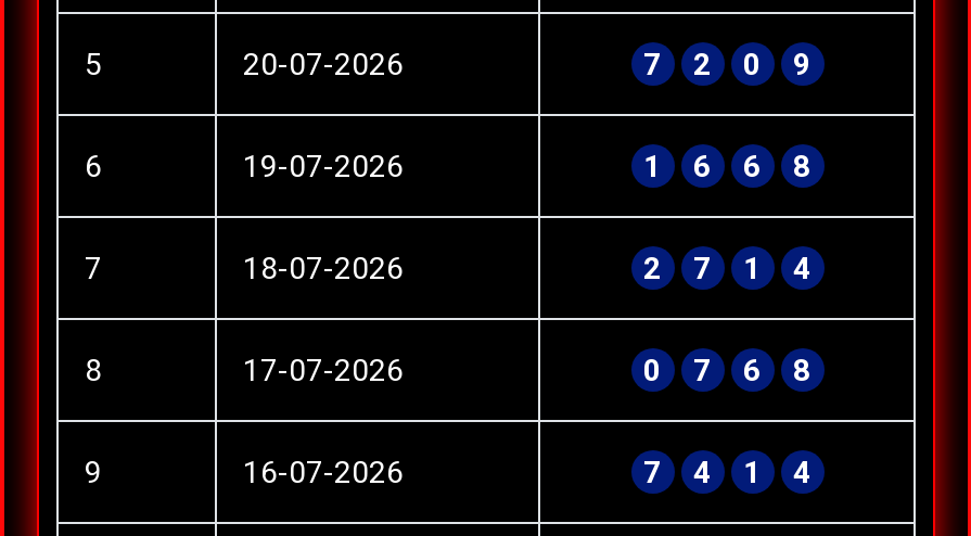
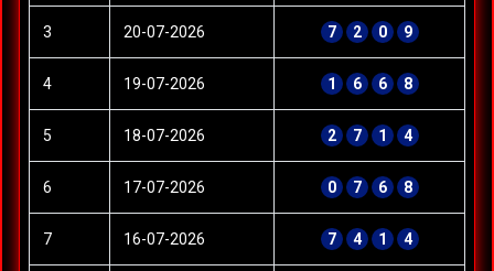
[85,48,102,82] 5 -> [43,24,52,41] 3
[85,150,102,184] 6 -> [43,75,52,93] 4
[85,252,102,286] 7 -> [43,127,52,145] 5
[85,353,102,388] 8 -> [43,179,52,197] 6
[85,455,102,490] 9 -> [43,231,52,248] 7

